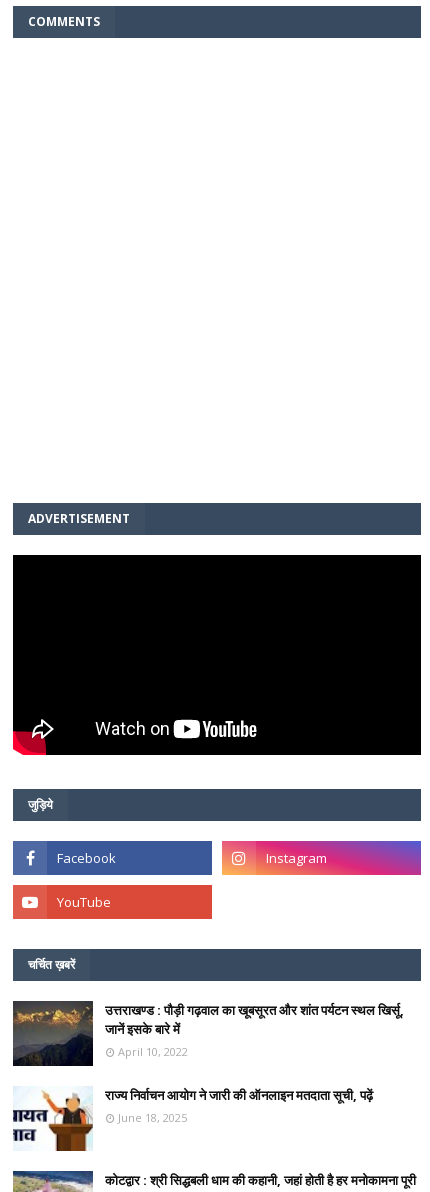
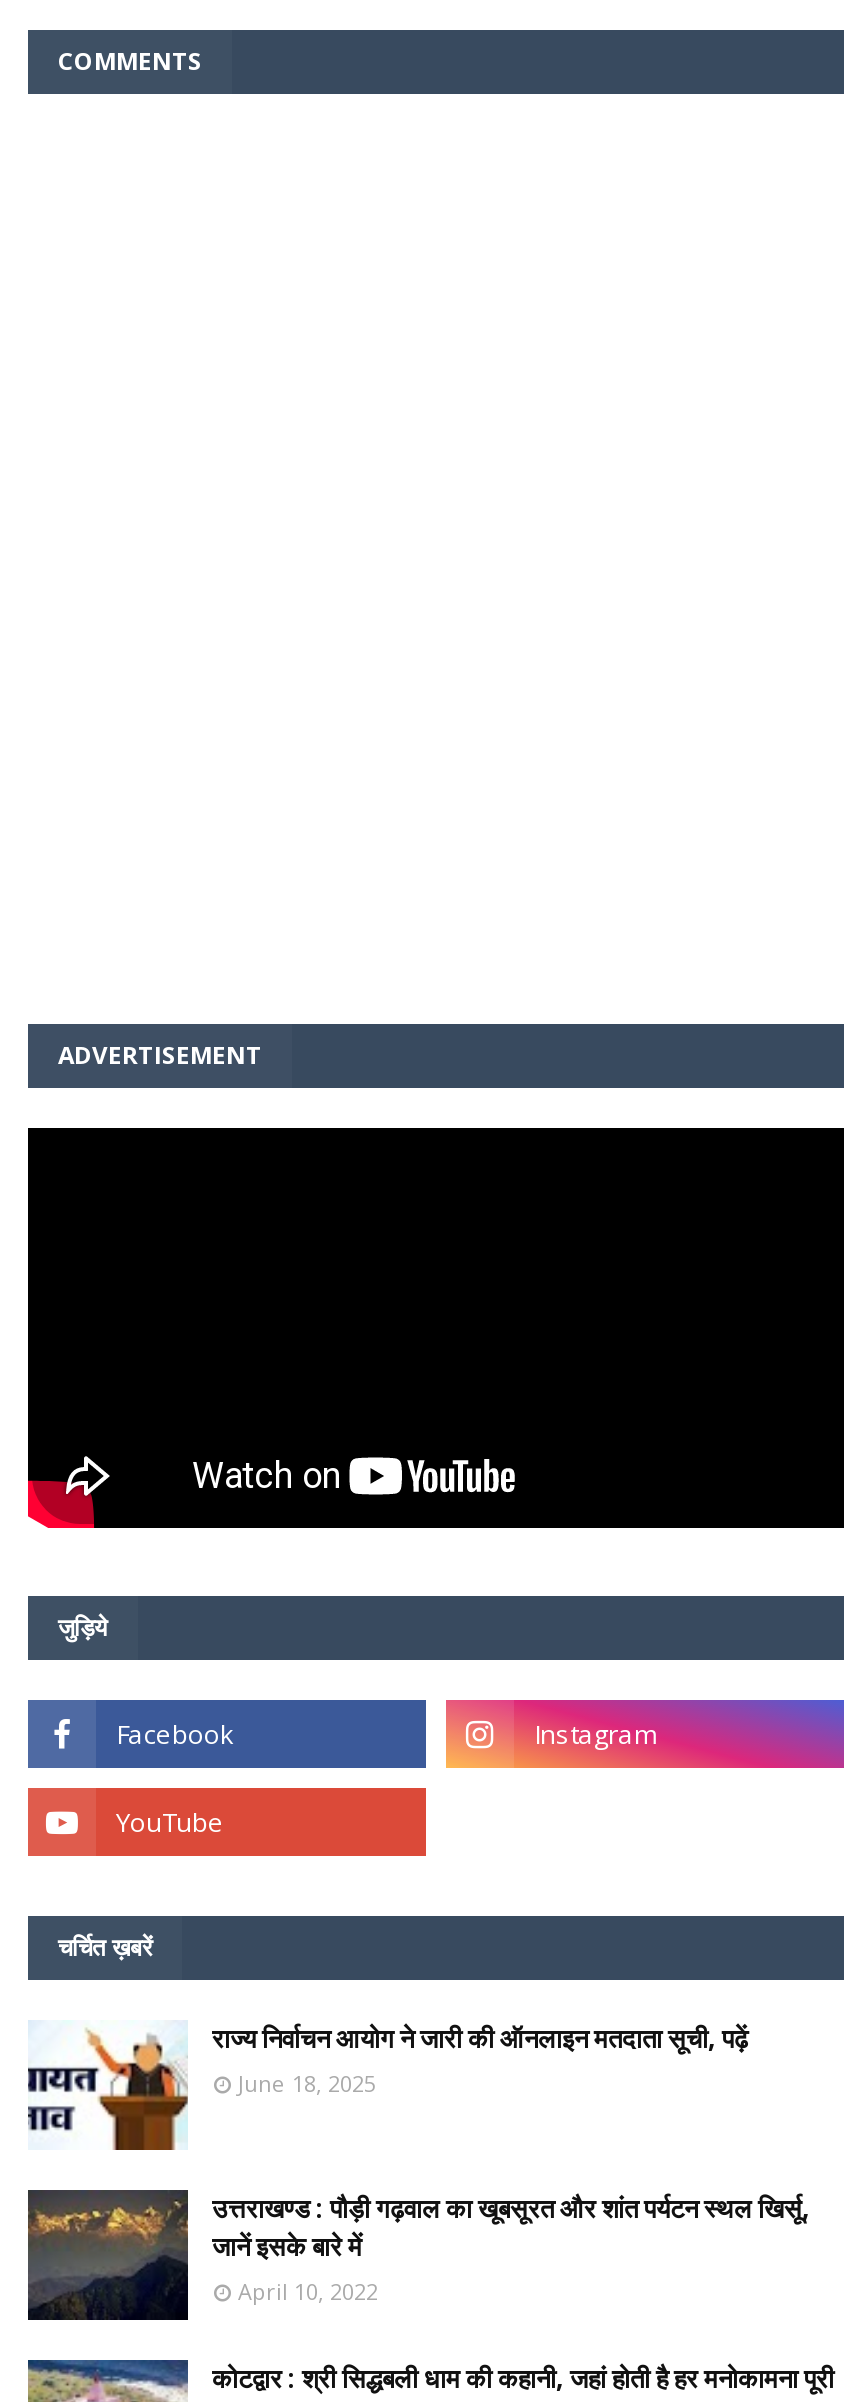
moved [12,1001,404,1067] -> [26,2190,810,2322]: [image] | उत्तराखण्ड : पौड़ी गढ़वाल का खूबसूरत और शांत पर्यटन स्थल खिर्सू, | जानें इसके बारे में | April 10, 2022
moved [13,1086,373,1152] -> [28,2020,748,2150]: [image] | राज्य निर्वाचन आयोग ने जारी की ऑनलाइन मतदाता सूची, पढ़ें | June 18, 2025

